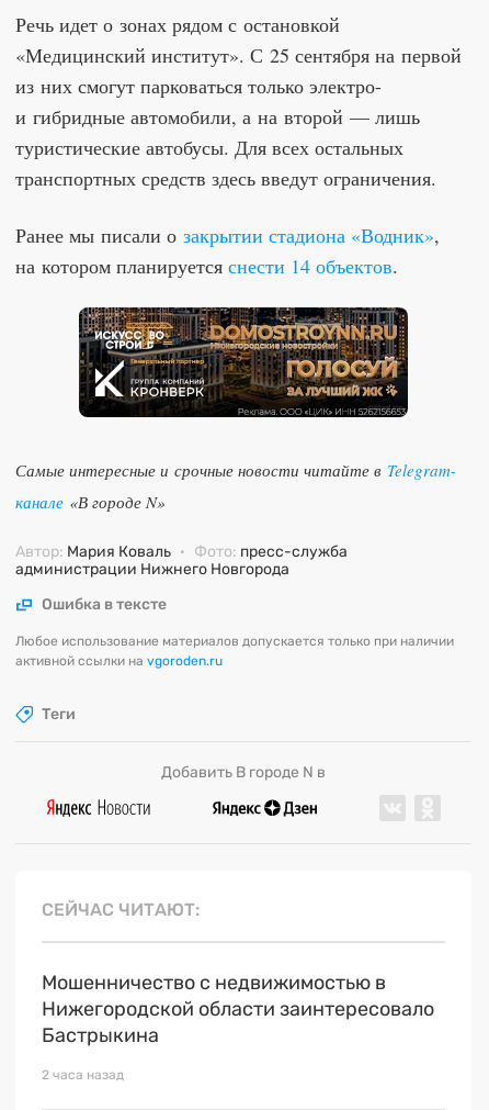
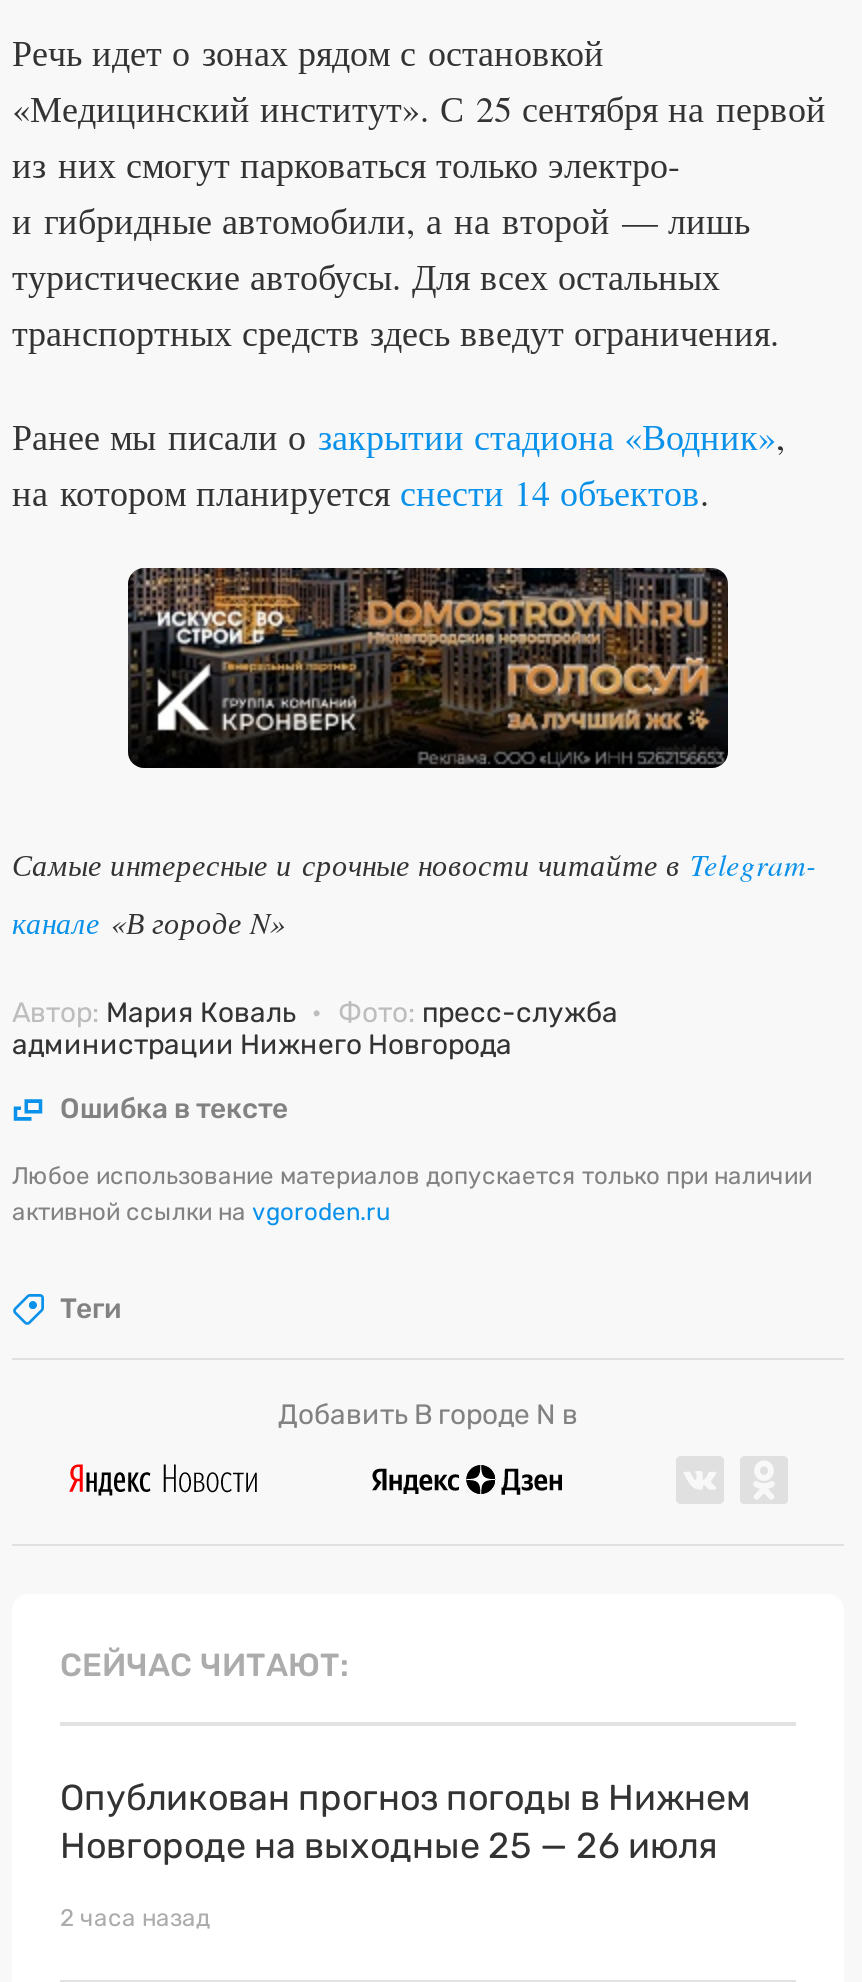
[42,970,434,1047] Мошенничество с недвижимостью в | Нижегородской области заинтересовало | Бастрыкина -> [60,1775,750,1867] Опубликован прогноз погоды в Нижнем | Новгороде на выходные 25 — 26 июля

